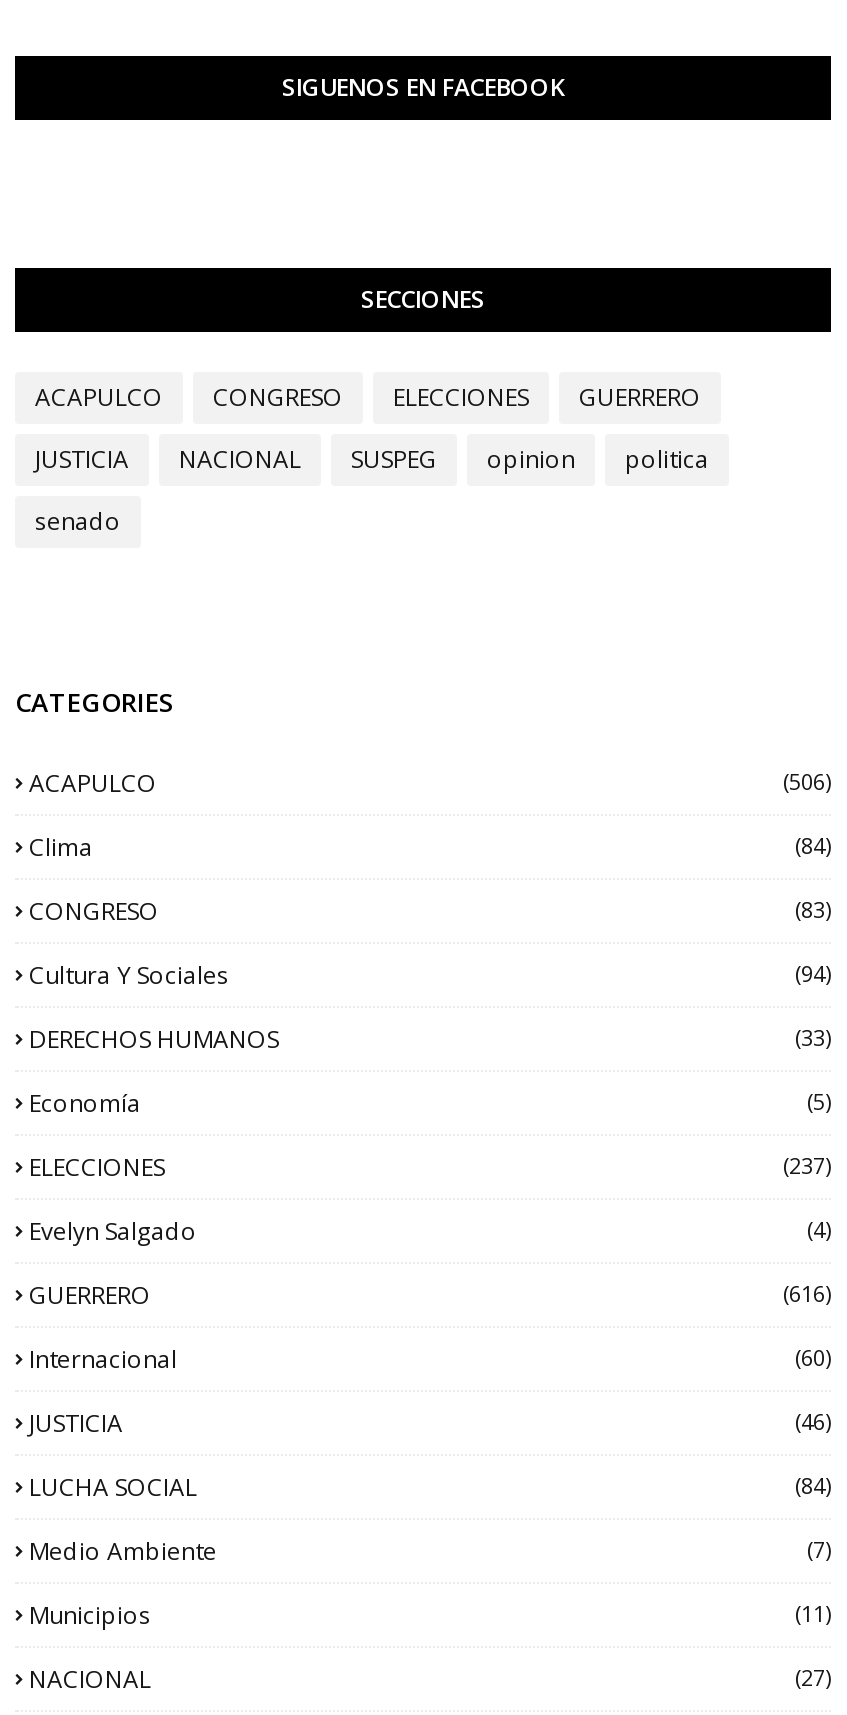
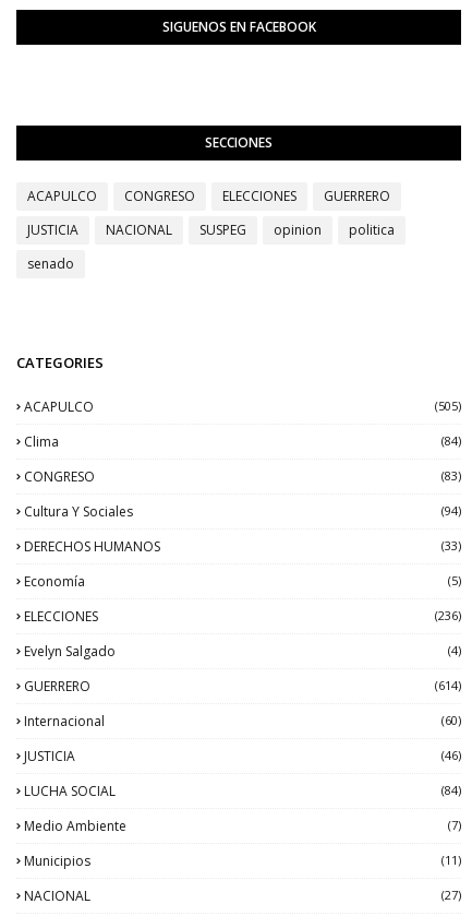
[783,765,831,795] (506) -> [435,397,461,413] (505)
[783,1149,831,1179] (237) -> [435,606,461,623] (236)
[783,1277,831,1307] (616) -> [435,676,461,693] (614)

